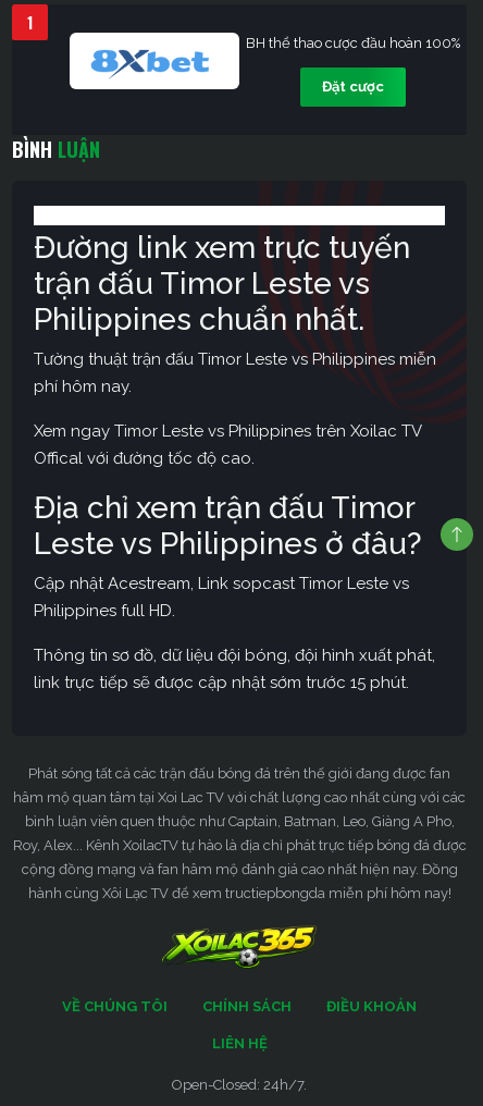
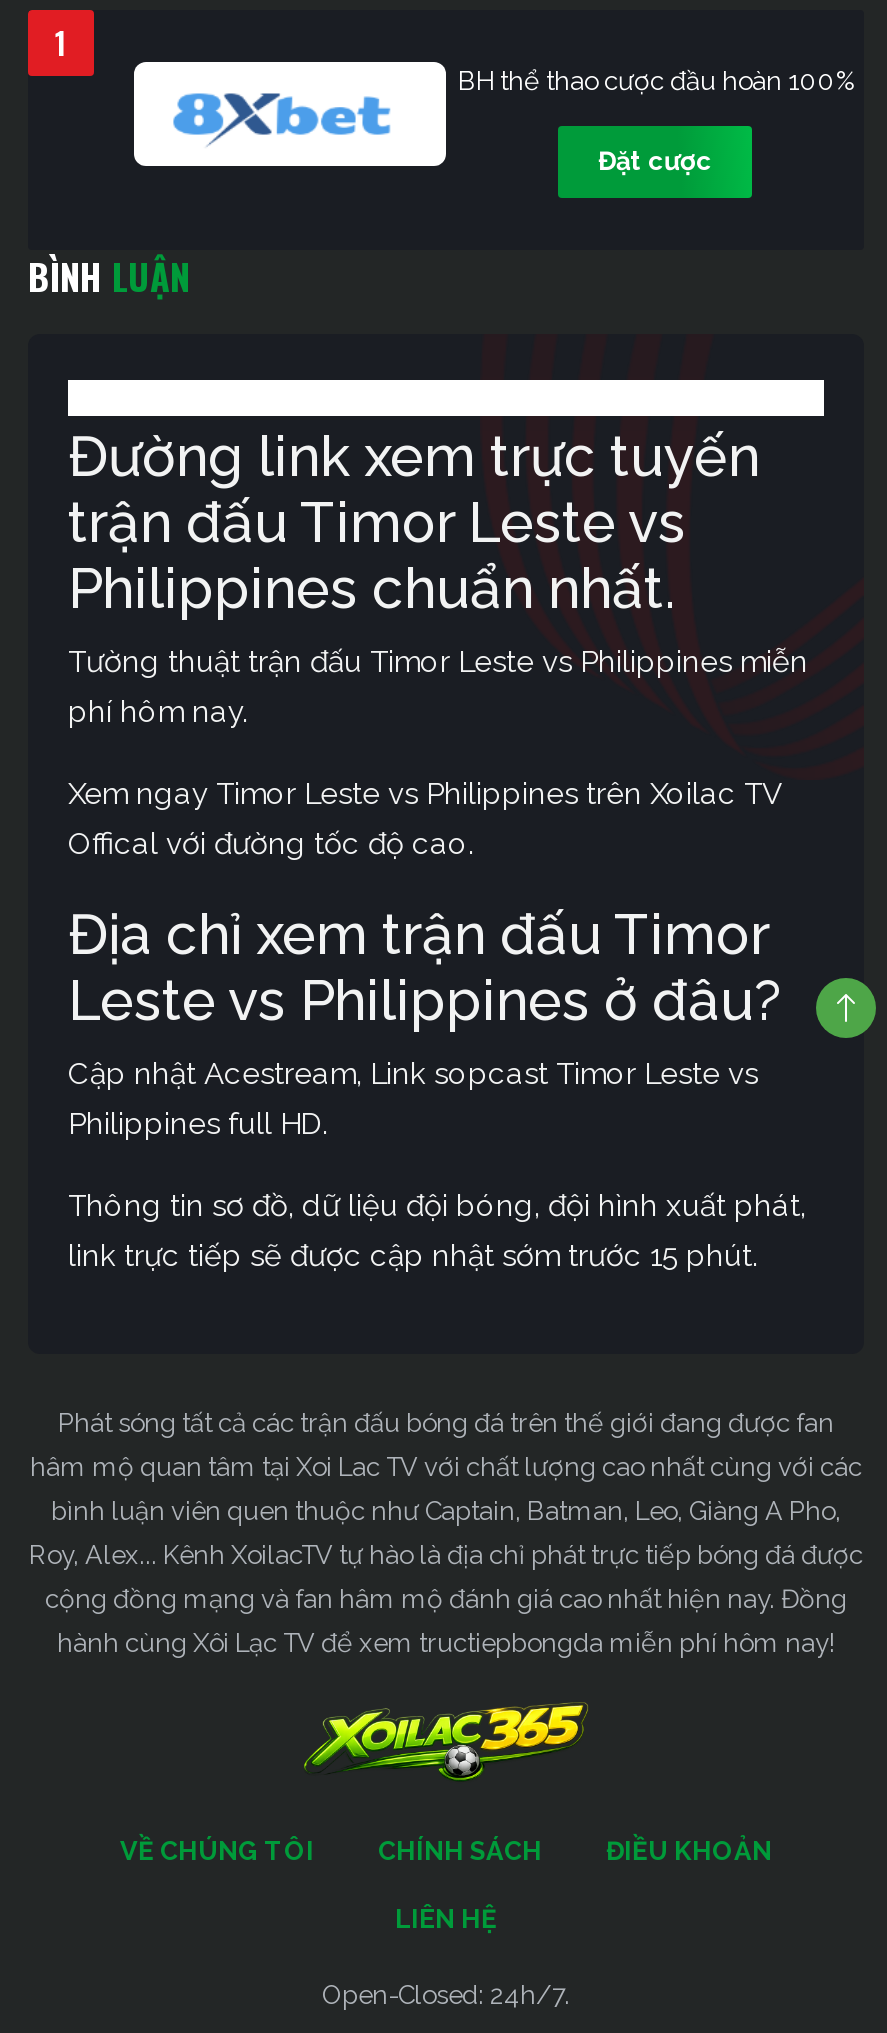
[439,517,474,564] [image] -> [814,954,878,1040] [image]

